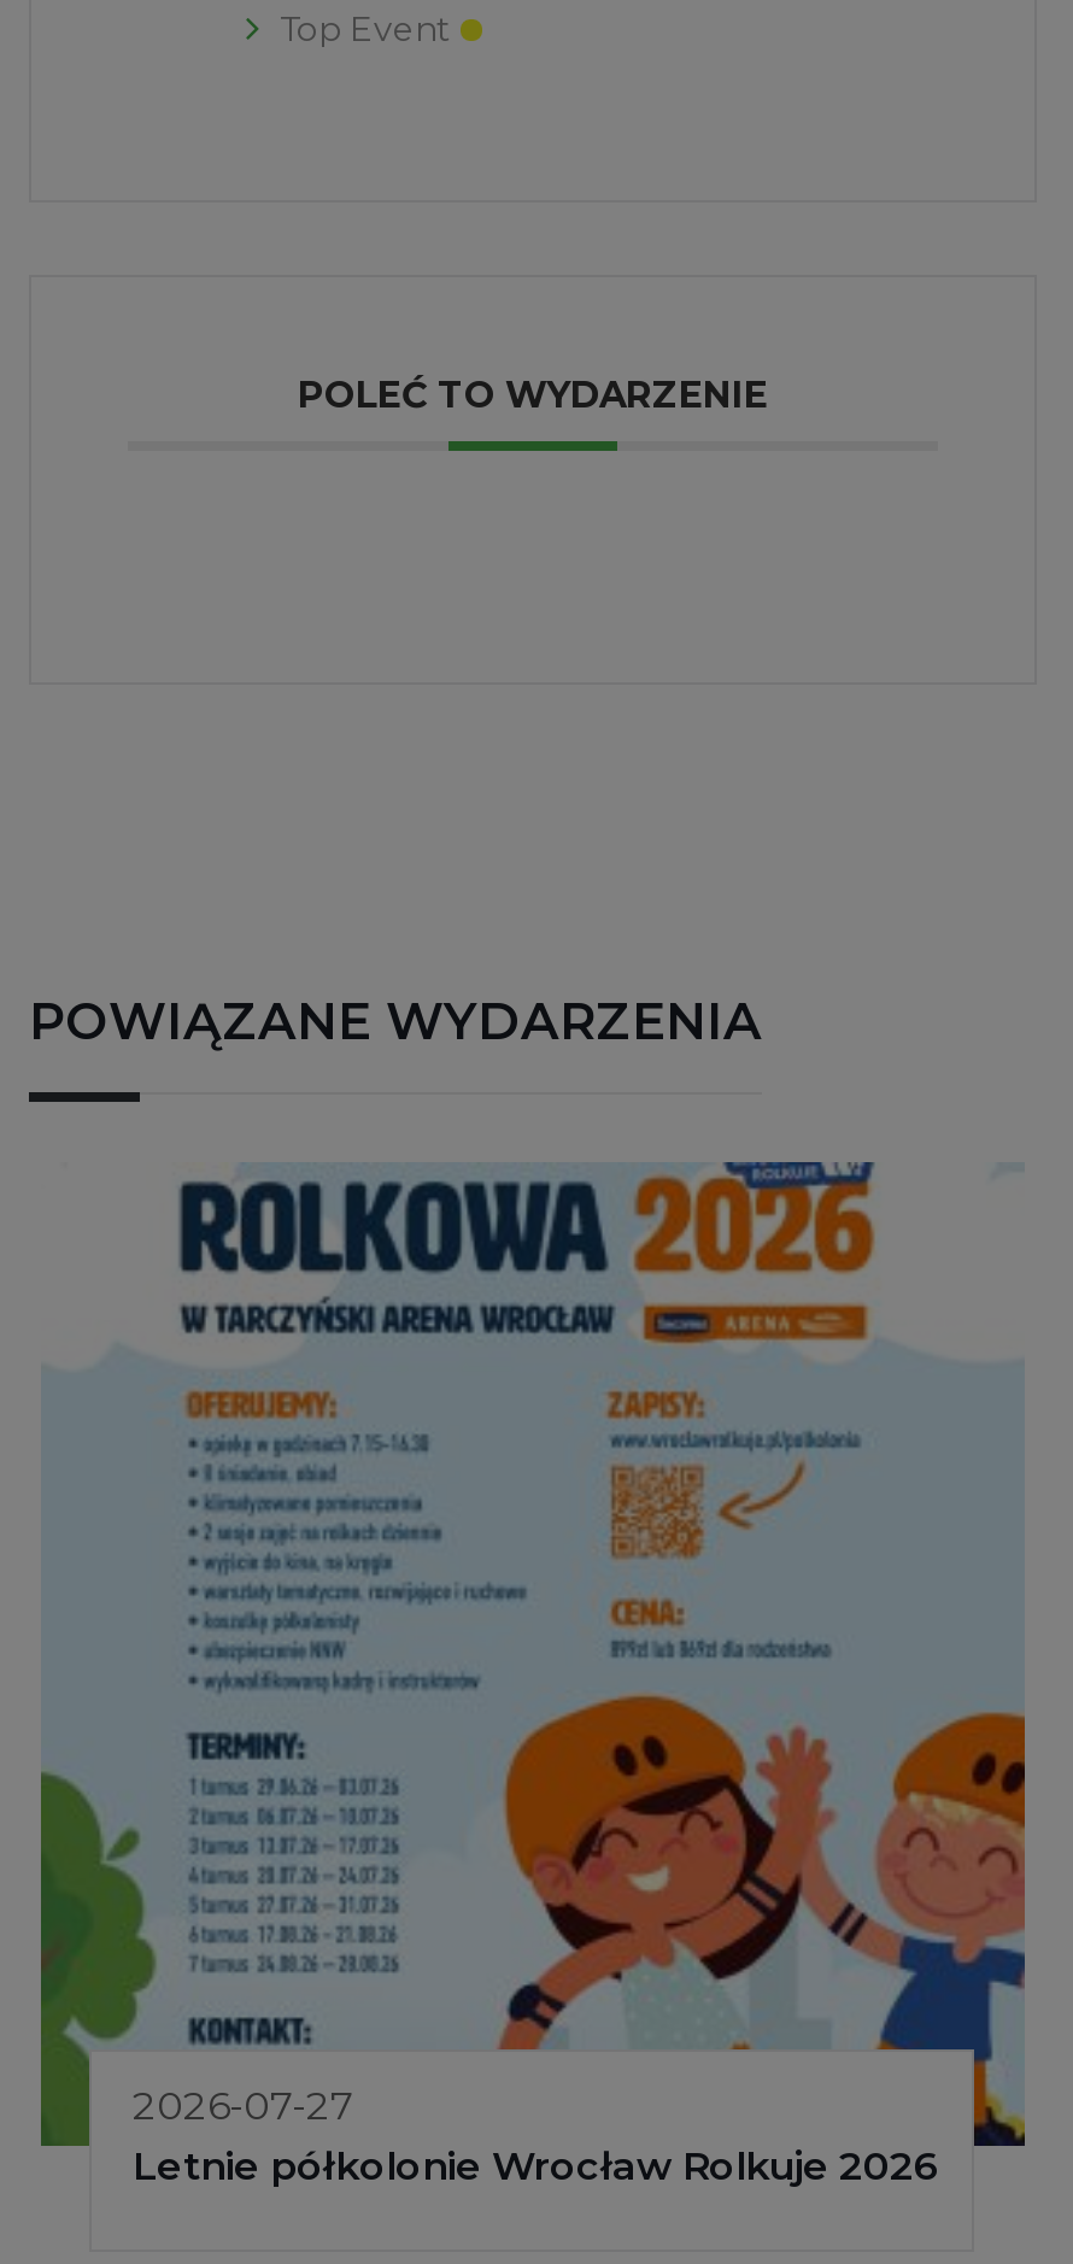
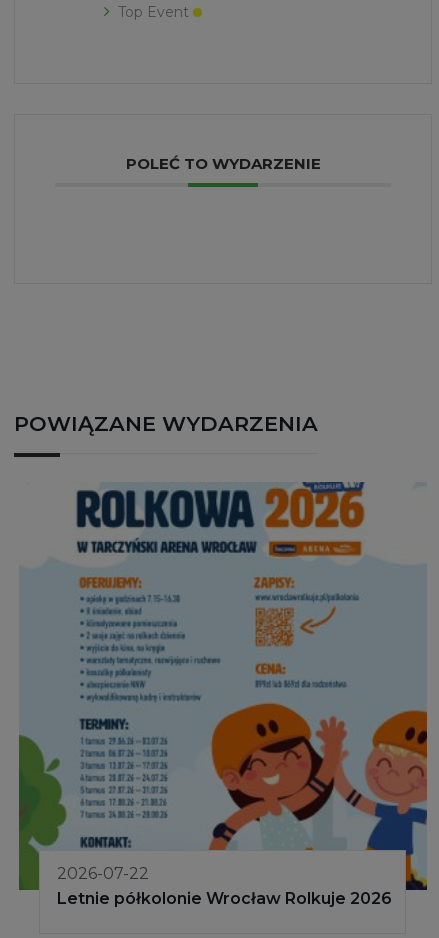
[133,2082,354,2128] 2026-07-27 -> [57,864,149,883] 2026-07-22

